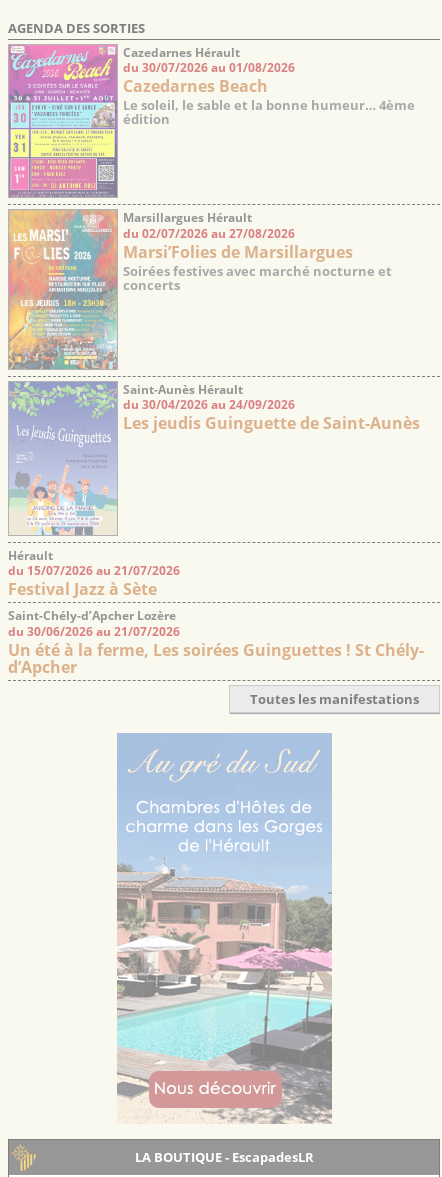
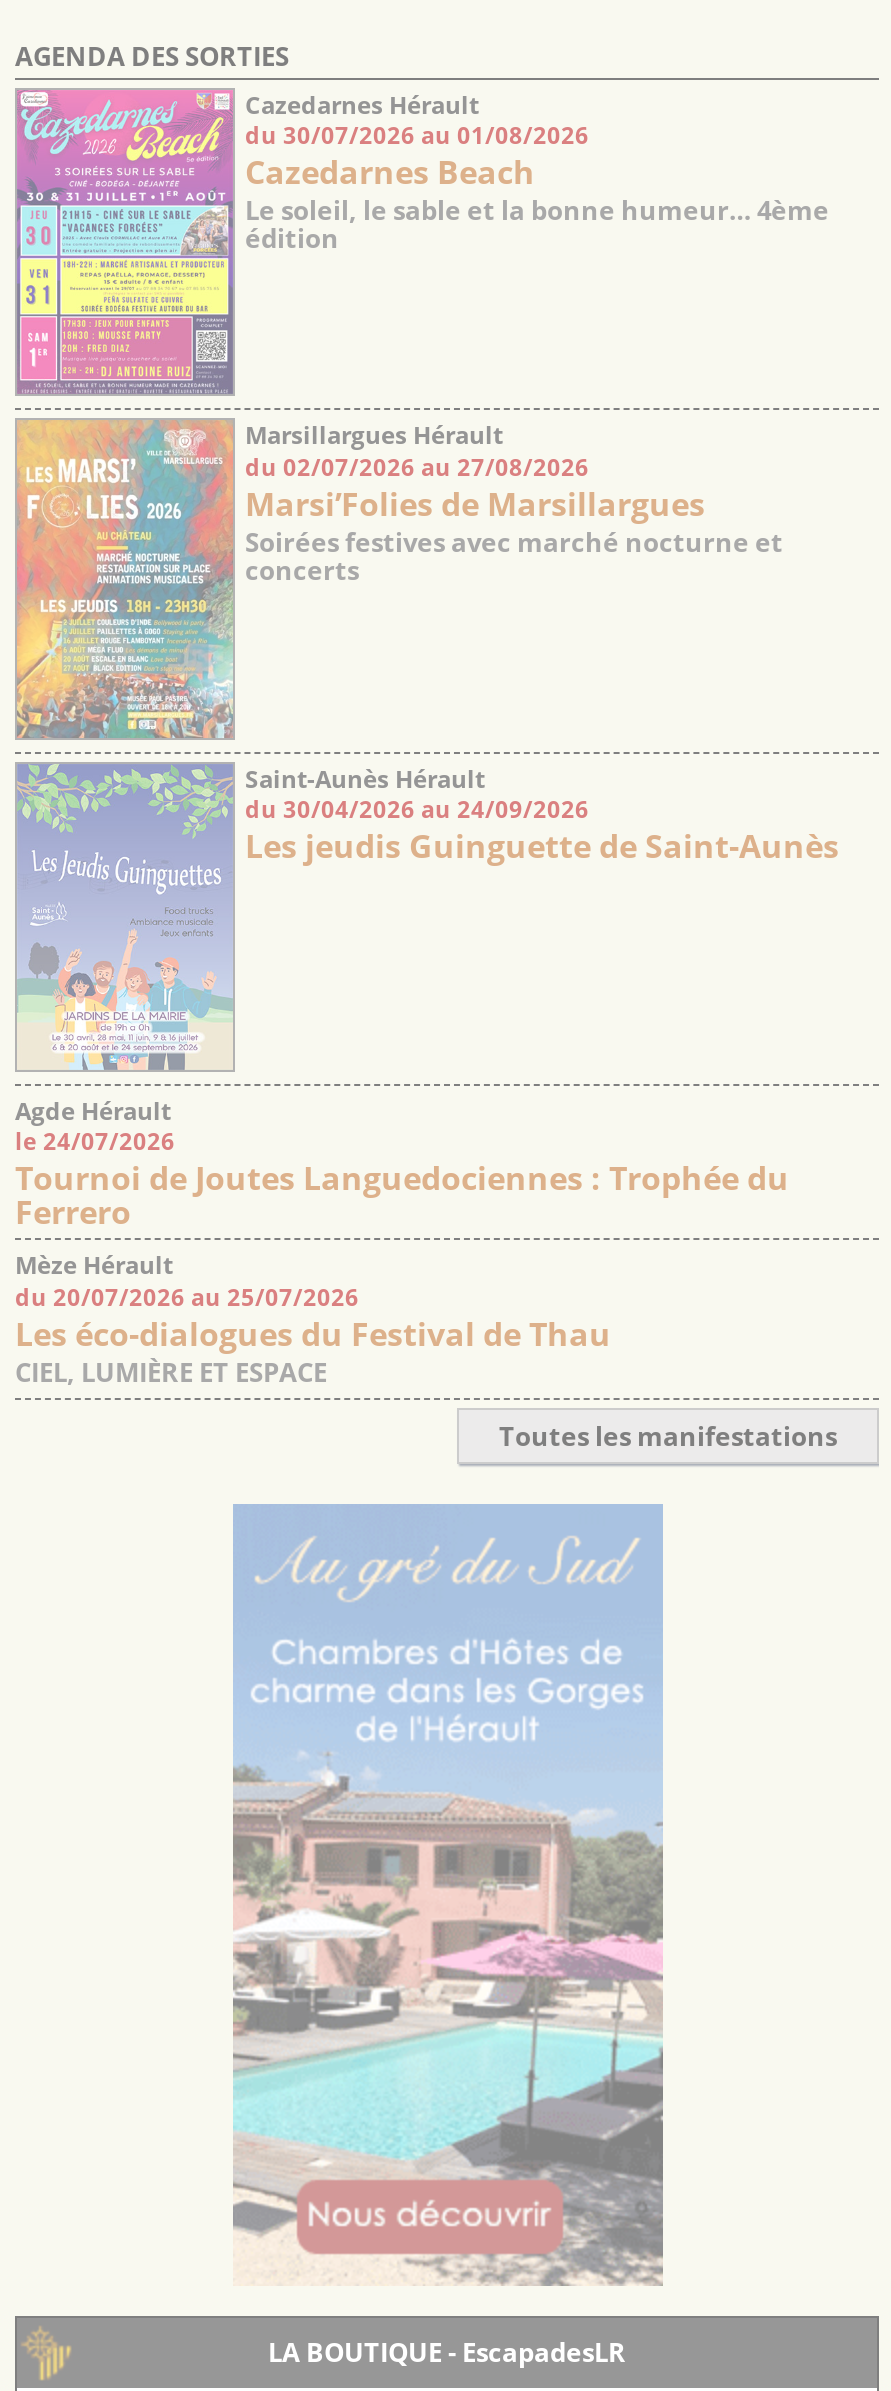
[8,547,424,678] Hérault | du 15/07/2026 au 21/07/2026 | Festival Jazz à Sète | Saint-Chély-d’Apcher Lozère | du 30/06/2026 au 21/07/2026 | Un été à la ferme, Les soirées Guinguettes ! St Chély- | d’Apcher -> [15,1093,789,1390] Agde Hérault | le 24/07/2026 | Tournoi de Joutes Languedociennes : Trophée du | Ferrero | Mèze Hérault | du 20/07/2026 au 25/07/2026 | Les éco-dialogues du Festival de Thau | CIEL, LUMIÈRE ET ESPACE

